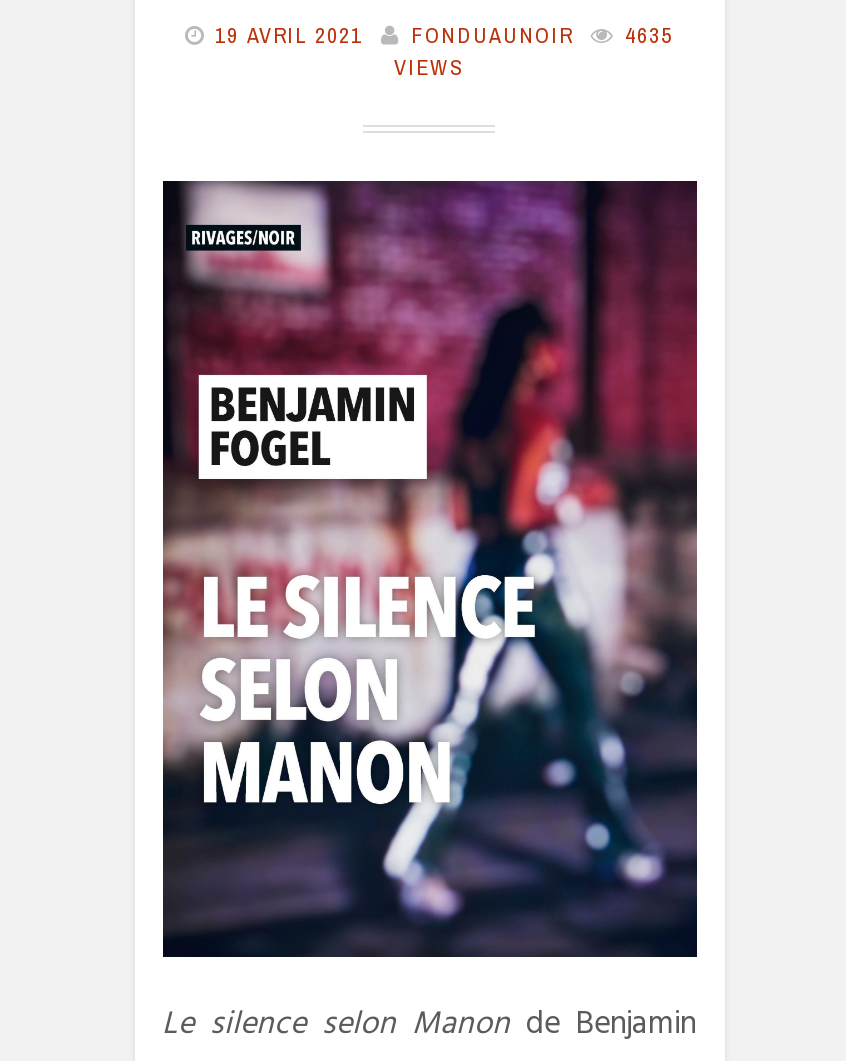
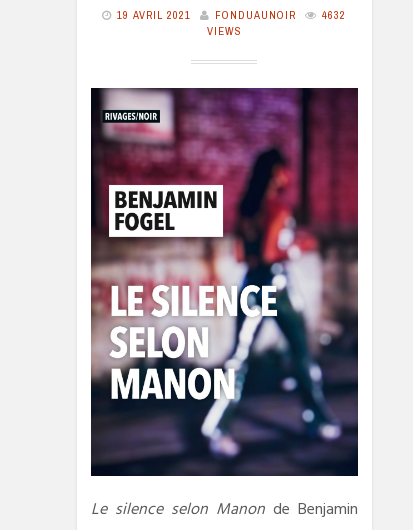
[215,21,673,49] 19 AVRIL 2021 FONDUAUNOIR 4635 -> [117,8,346,22] 19 AVRIL 2021 FONDUAUNOIR 4632

